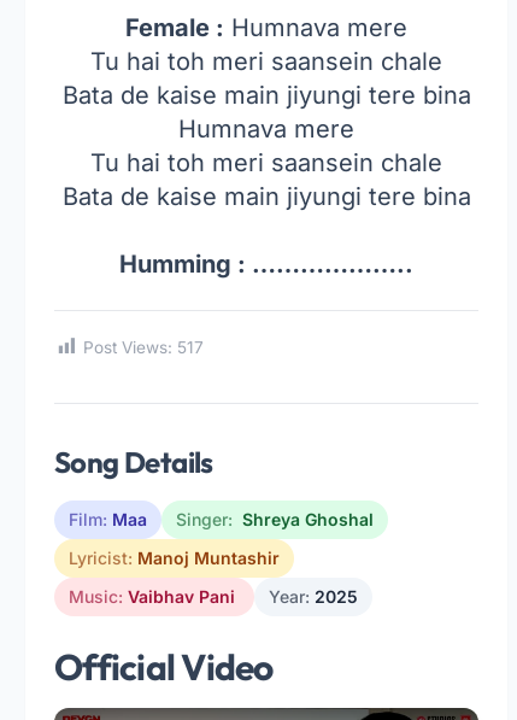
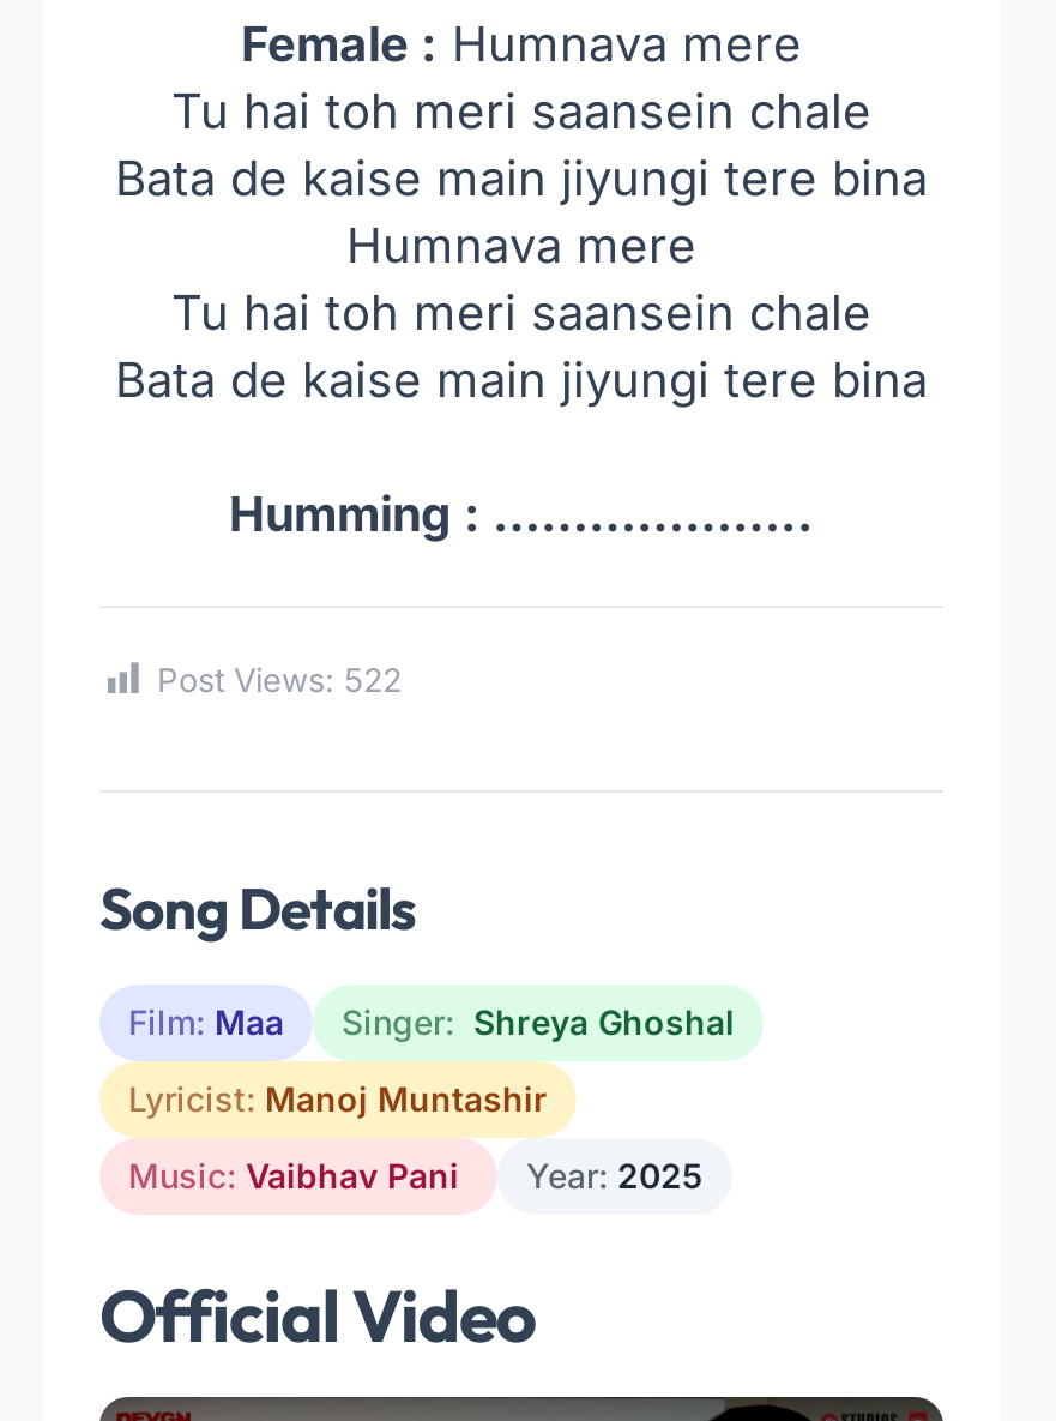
[83,338,204,357] Post Views: 517 -> [157,661,402,699] Post Views: 522

